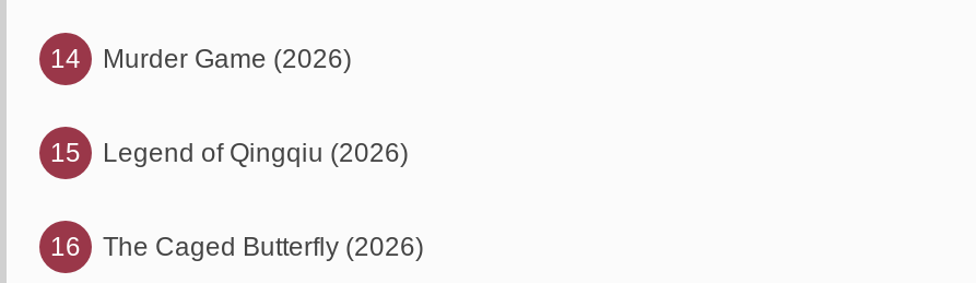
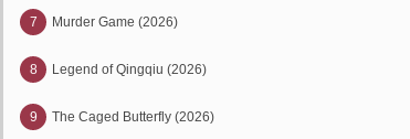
[50,44,352,74] 14 Murder Game (2026) -> [29,14,178,30] 7 Murder Game (2026)
[50,138,409,168] 15 Legend of Qingqiu (2026) -> [29,62,207,77] 8 Legend of Qingqiu (2026)
[50,232,424,262] 16 The Caged Butterfly (2026) -> [29,109,214,125] 9 The Caged Butterfly (2026)

